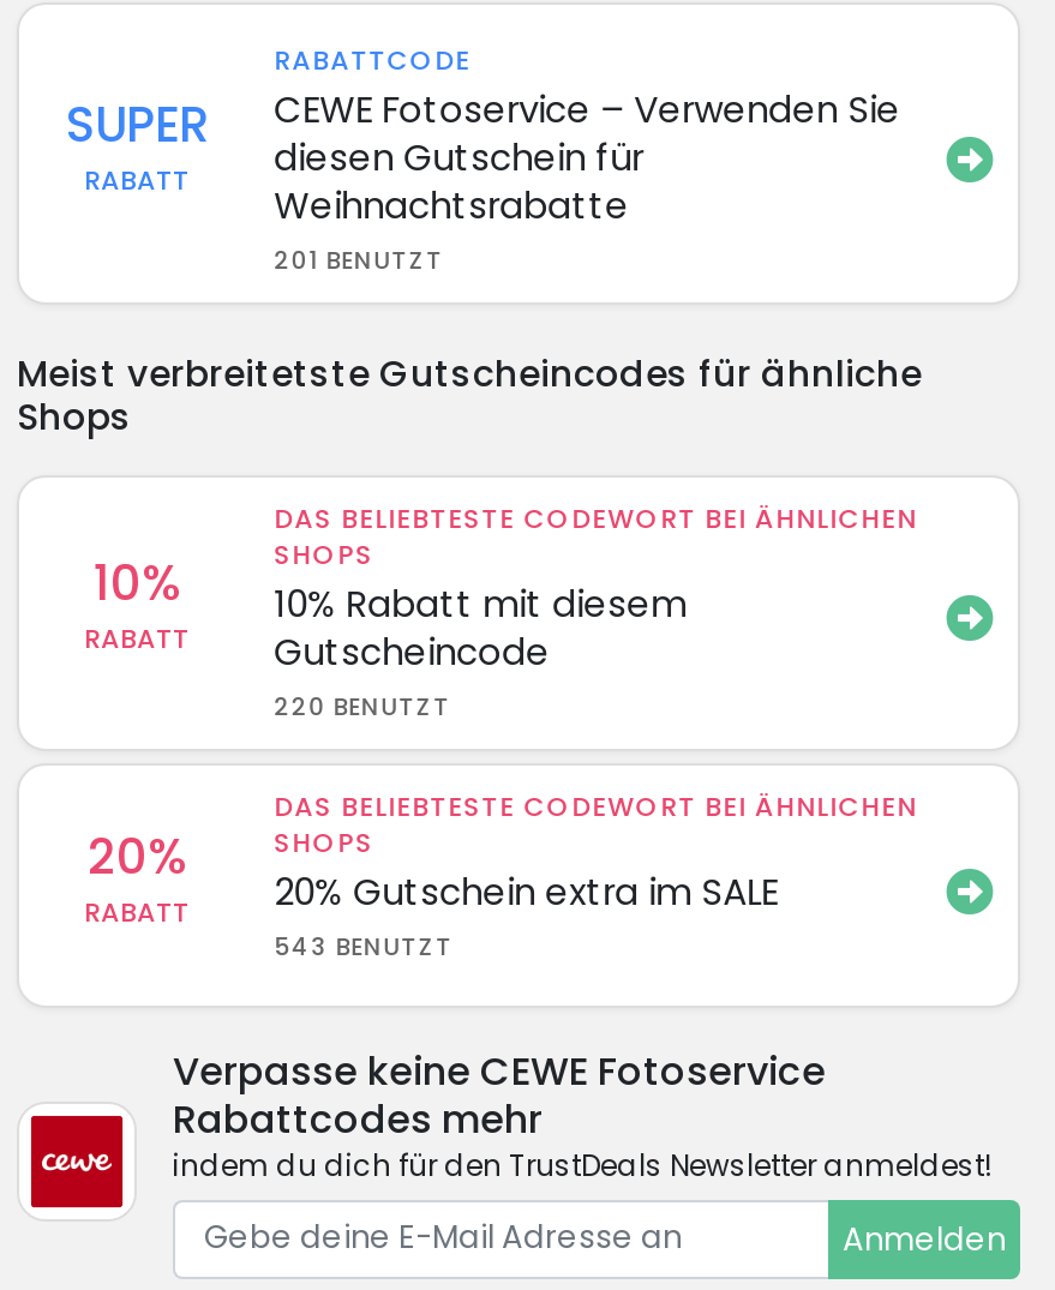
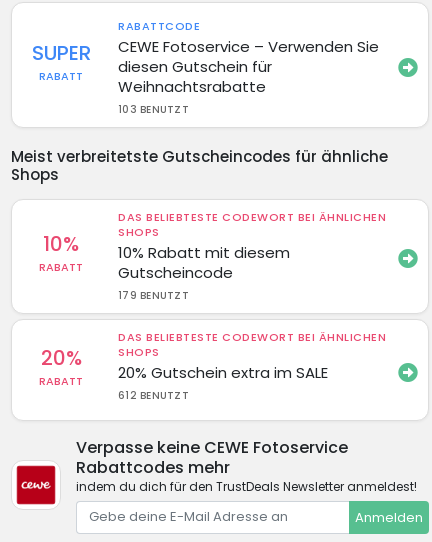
[274,241,444,277] 201 BENUTZT -> [118,101,189,116] 103 BENUTZT
[274,688,451,724] 220 BENUTZT -> [118,287,189,302] 179 BENUTZT
[274,928,453,964] 543 BENUTZT -> [118,387,189,402] 612 BENUTZT

